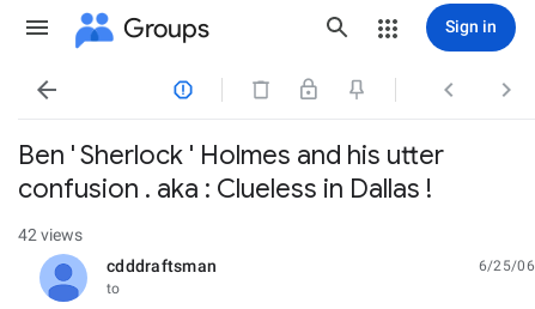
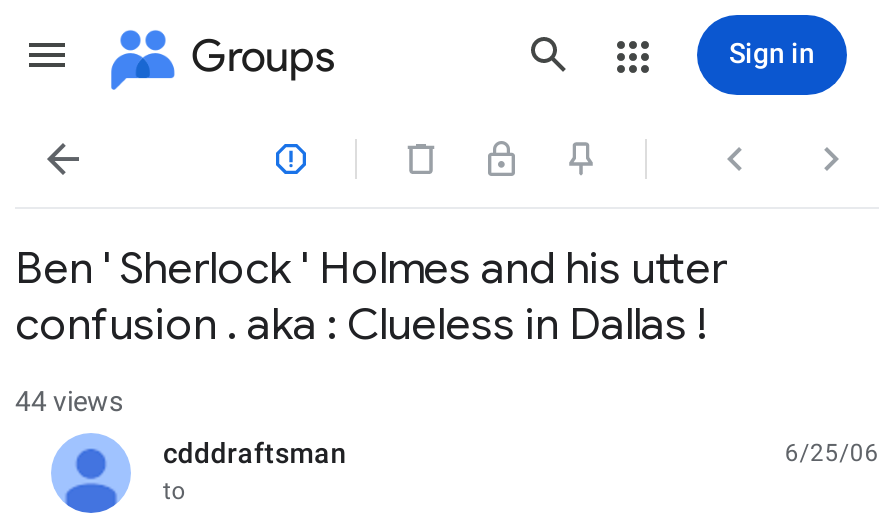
[18,225,83,244] 42 views -> [15,385,123,417] 44 views

